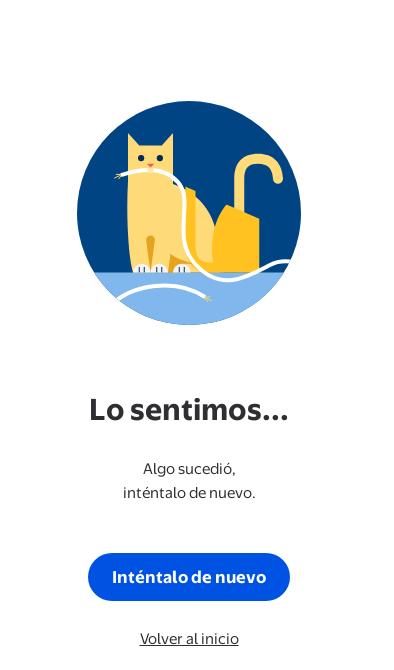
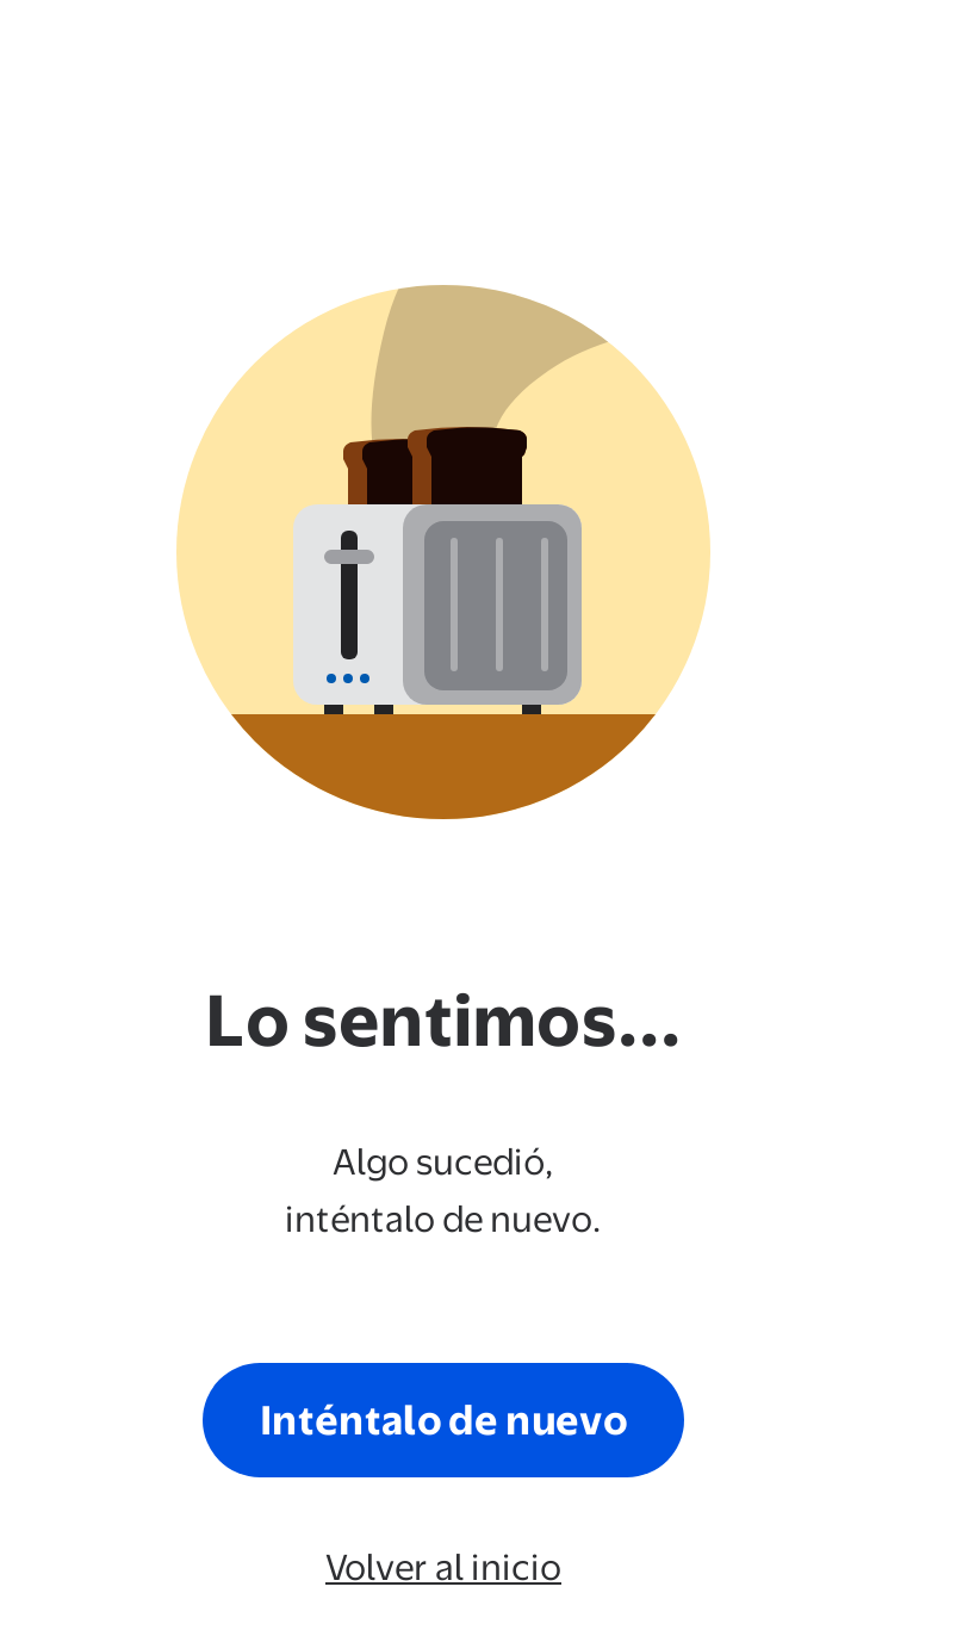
[76,100,302,326] [image] -> [176,285,710,822] [image]

